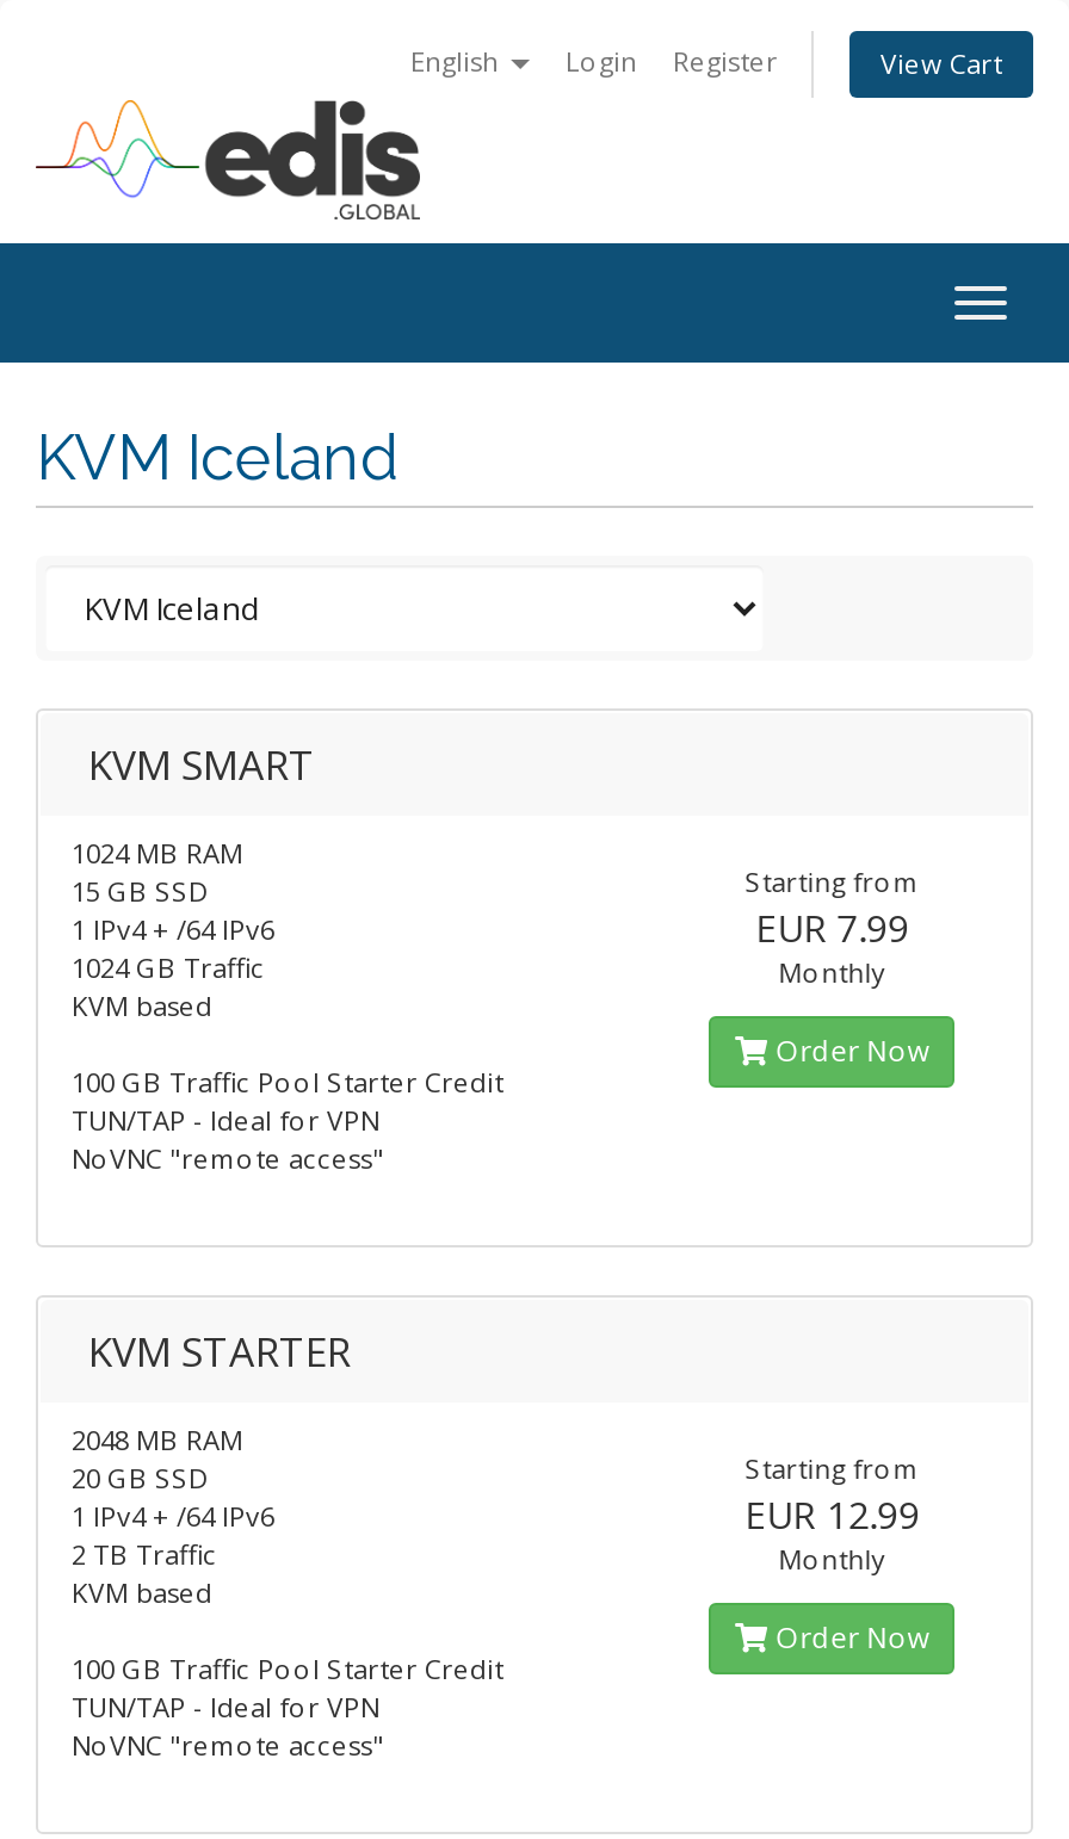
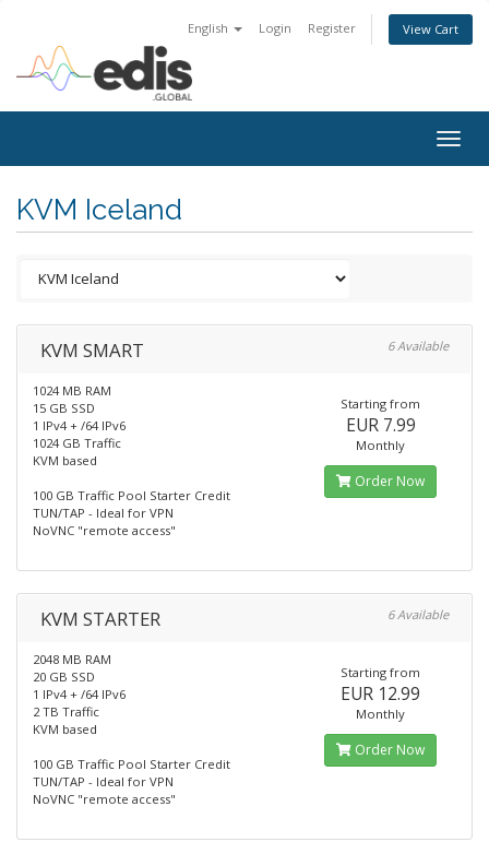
none -> [387,337,449,354] 6 Available
none -> [387,606,449,622] 6 Available

